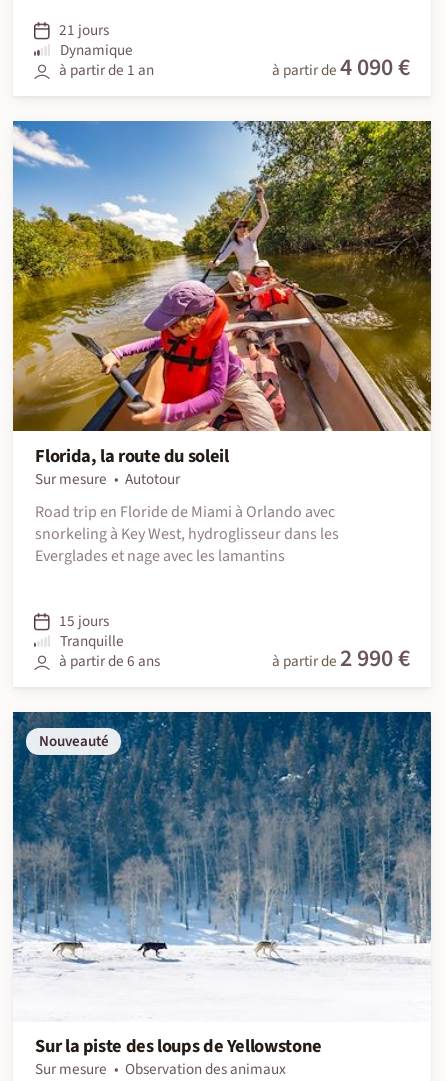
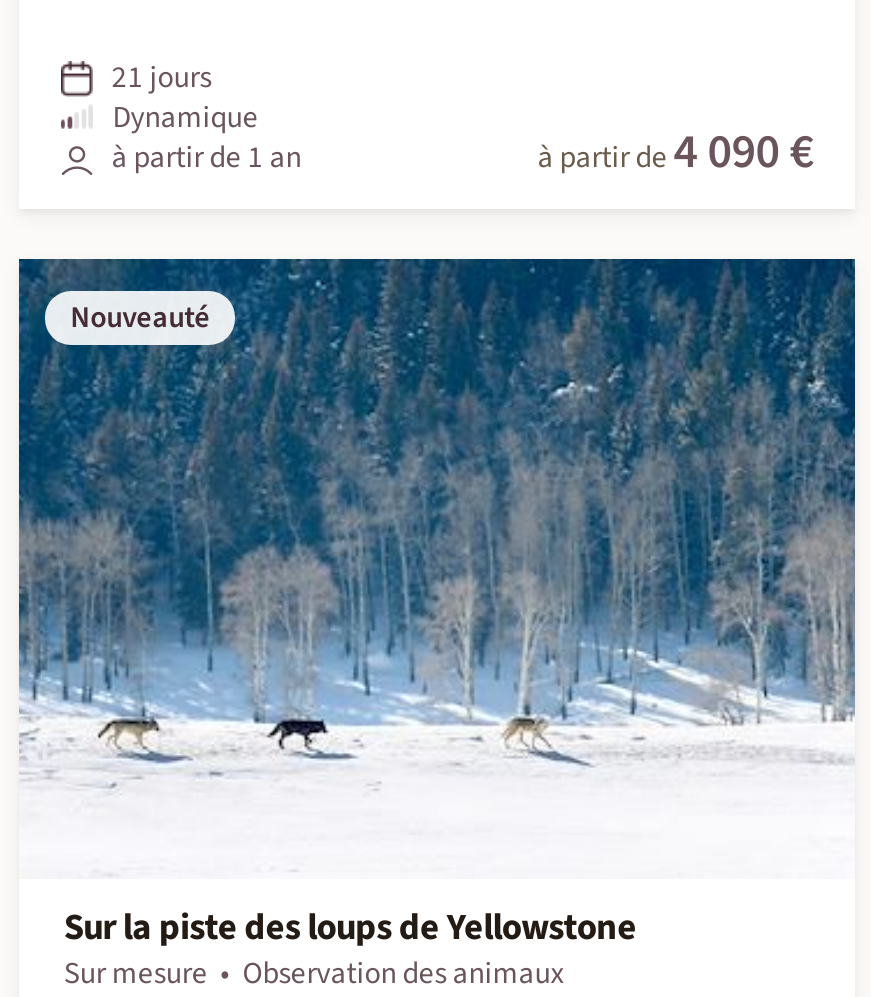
[12,120,432,676] [image] | Florida, la route du soleil | Sur mesure Autotour | Road trip en Floride de Miami à Orlando avec | snorkeling à Key West, hydroglisseur dans les | Everglades et nage avec les lamantins | 15 jours | Tranquille | à partir de 6 ans | à partir de2 990 € -> none

